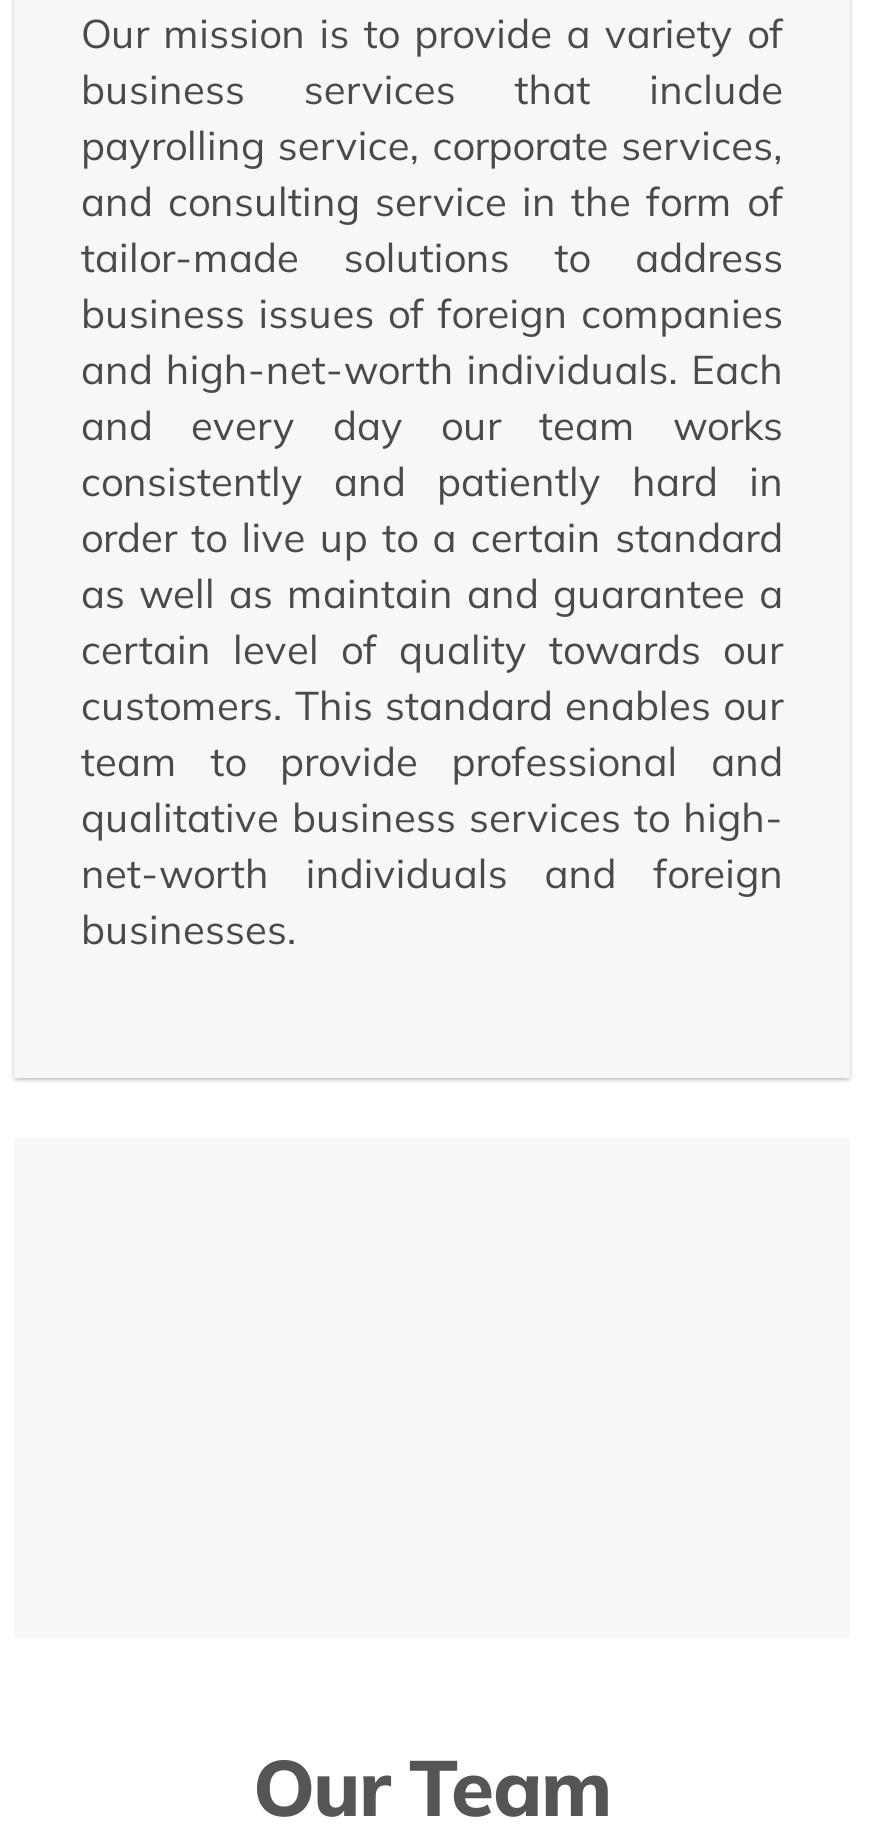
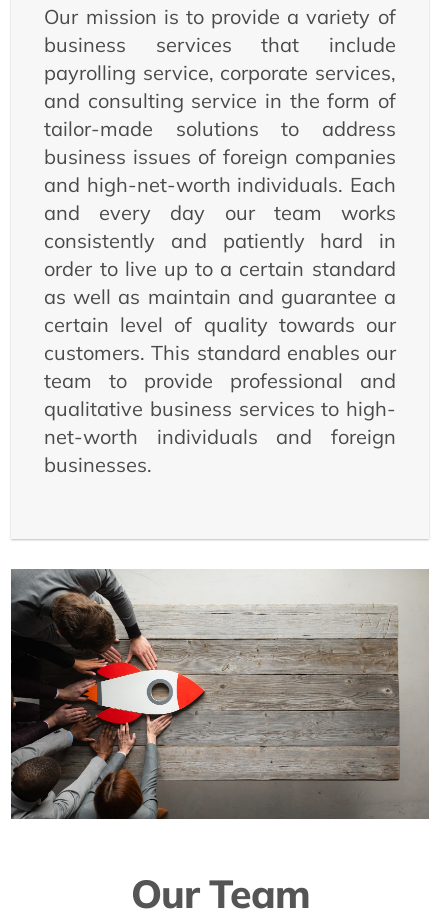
none -> [10,568,430,820] [image]

